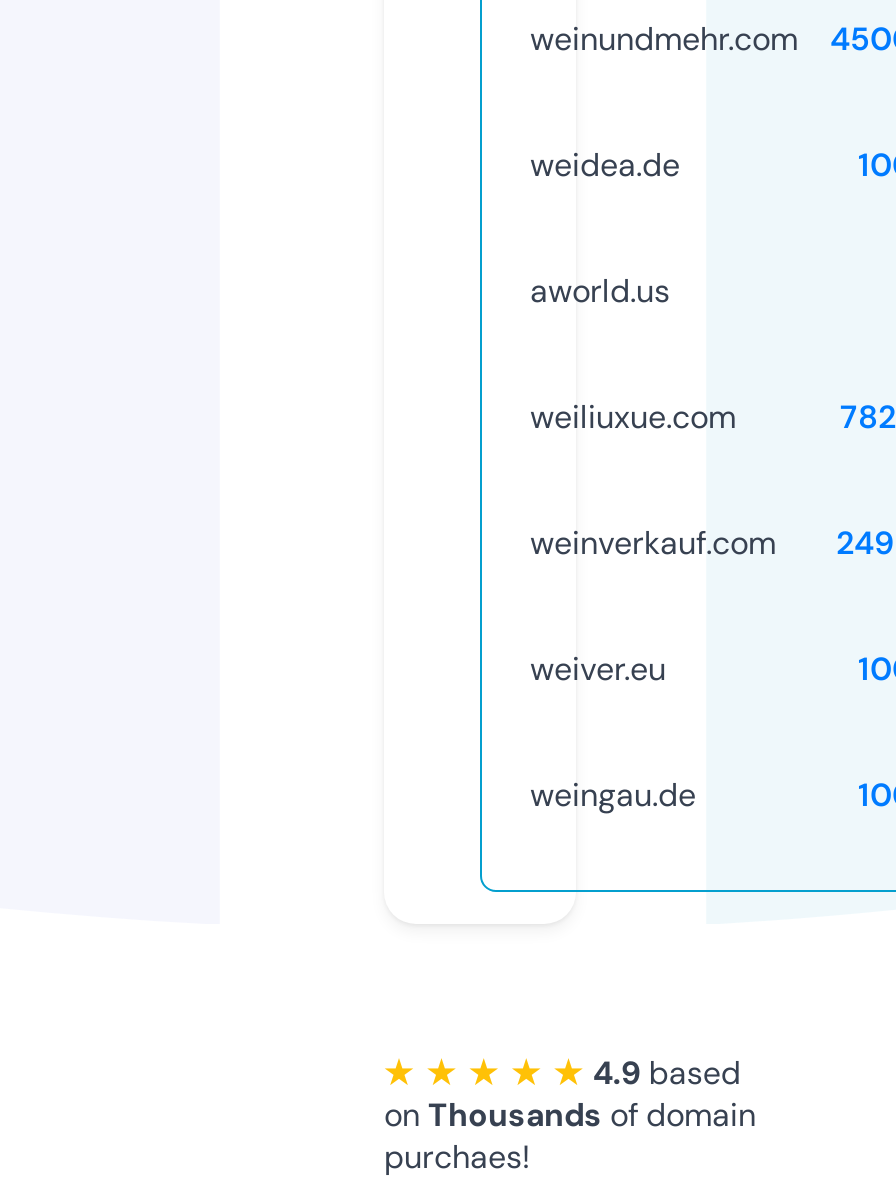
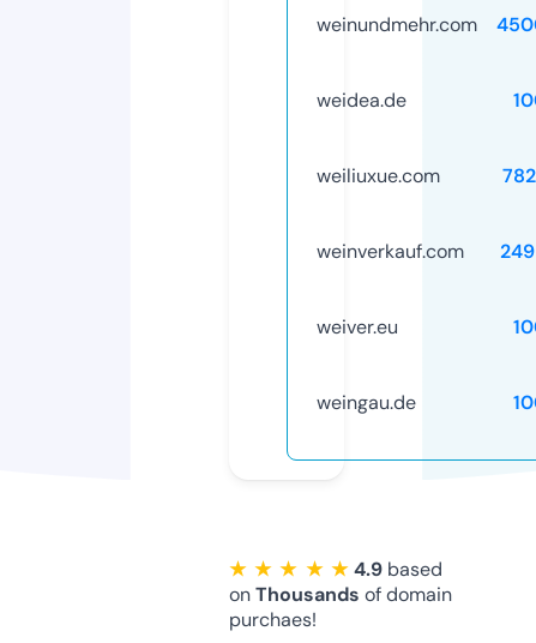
[530,270,670,312] aworld.us -> none

